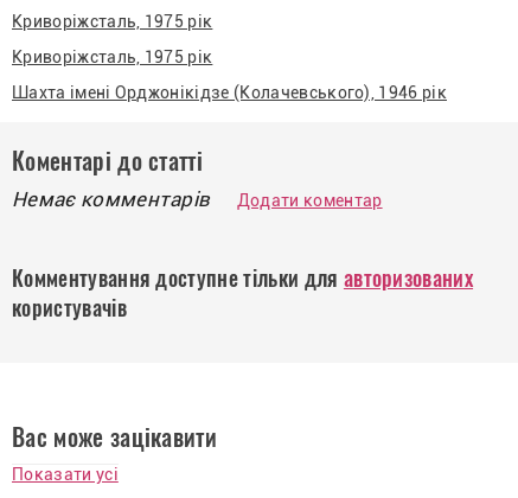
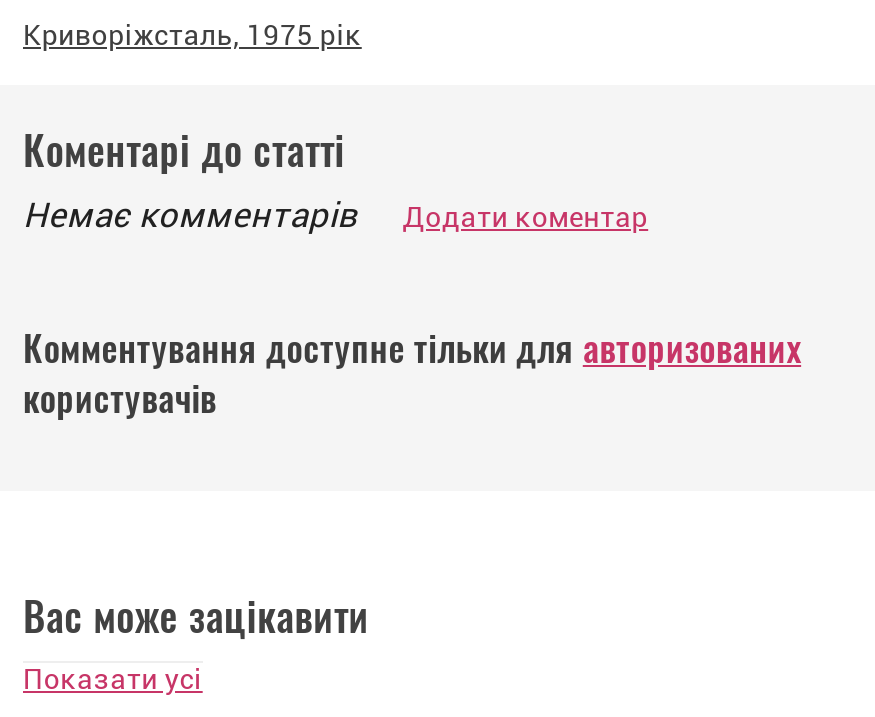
[12,47,447,102] Криворіжсталь, 1975 рік | Шахта імені Орджонікідзе (Колачевського), 1946 рік -> none

